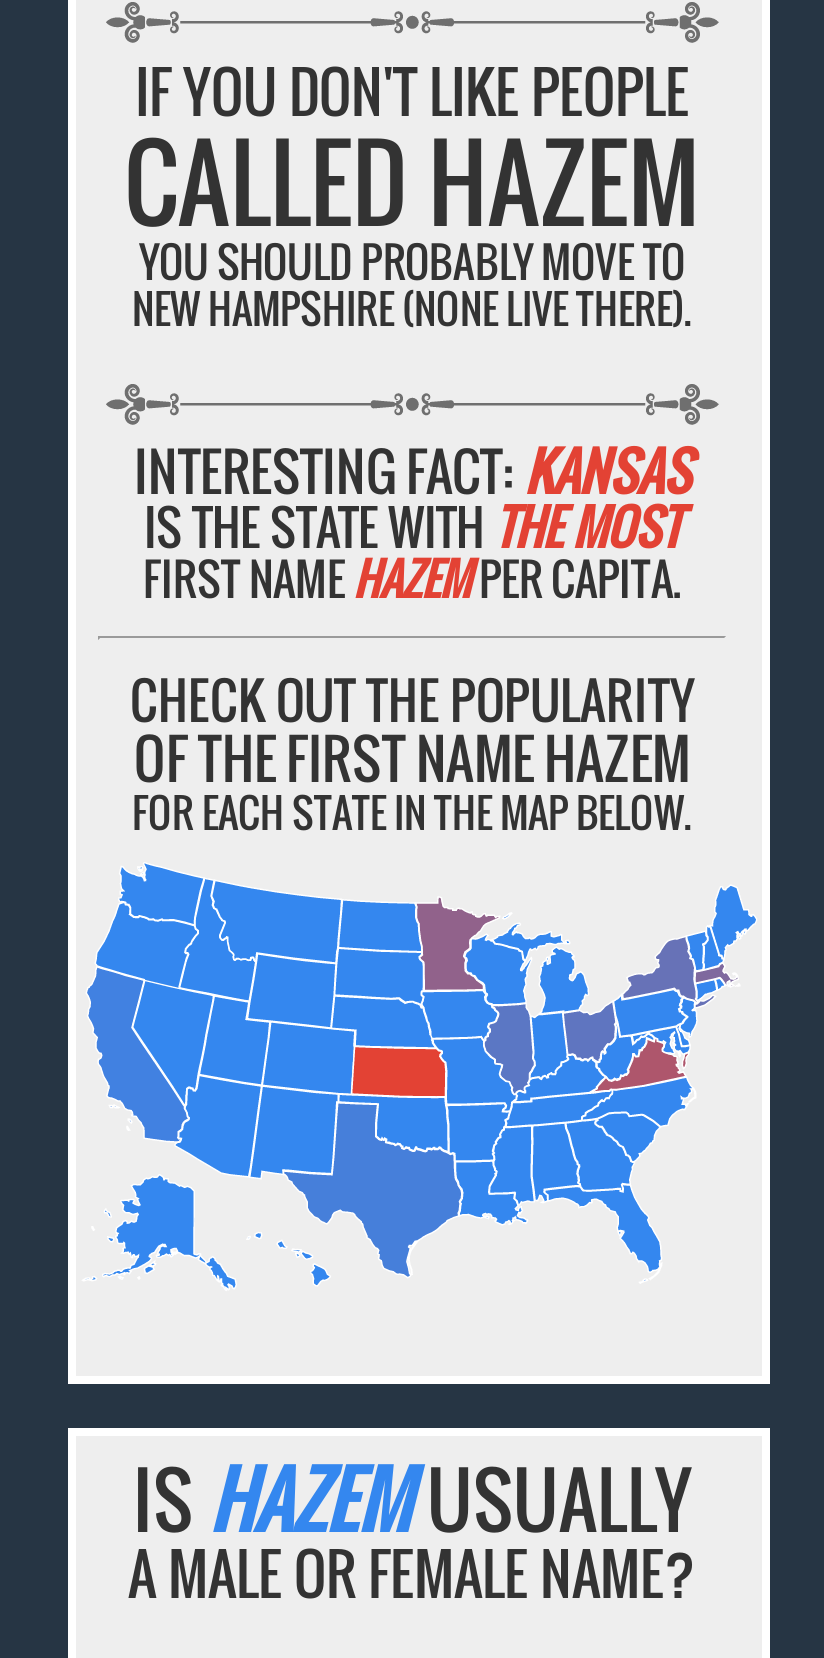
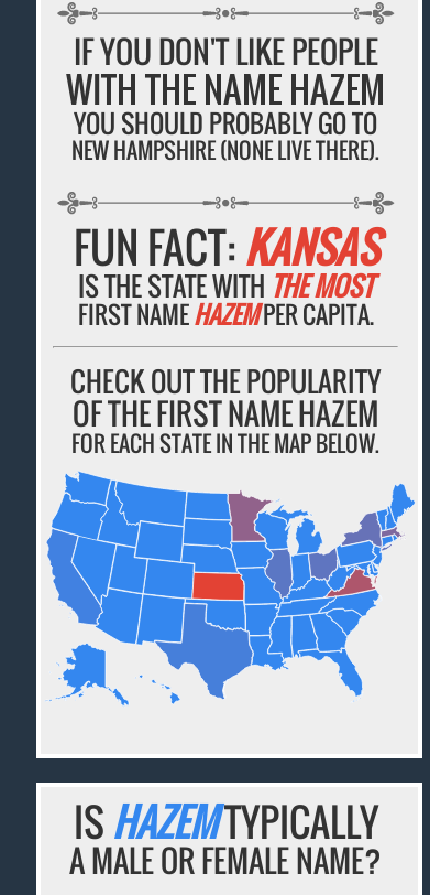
[124,107,700,293] CALLED HAZEM | YOU SHOULD PROBABLY MOVE TO -> [66,63,385,143] WITH THE NAME HAZEM | YOU SHOULD PROBABLY GO TO
[134,433,690,511] INTERESTING FACT: KANSAS -> [73,216,378,278] FUN FACT: KANSAS
[133,1444,691,1554] IS HAZEMUSUALLY -> [73,793,378,850] IS HAZEMTYPICALLY

